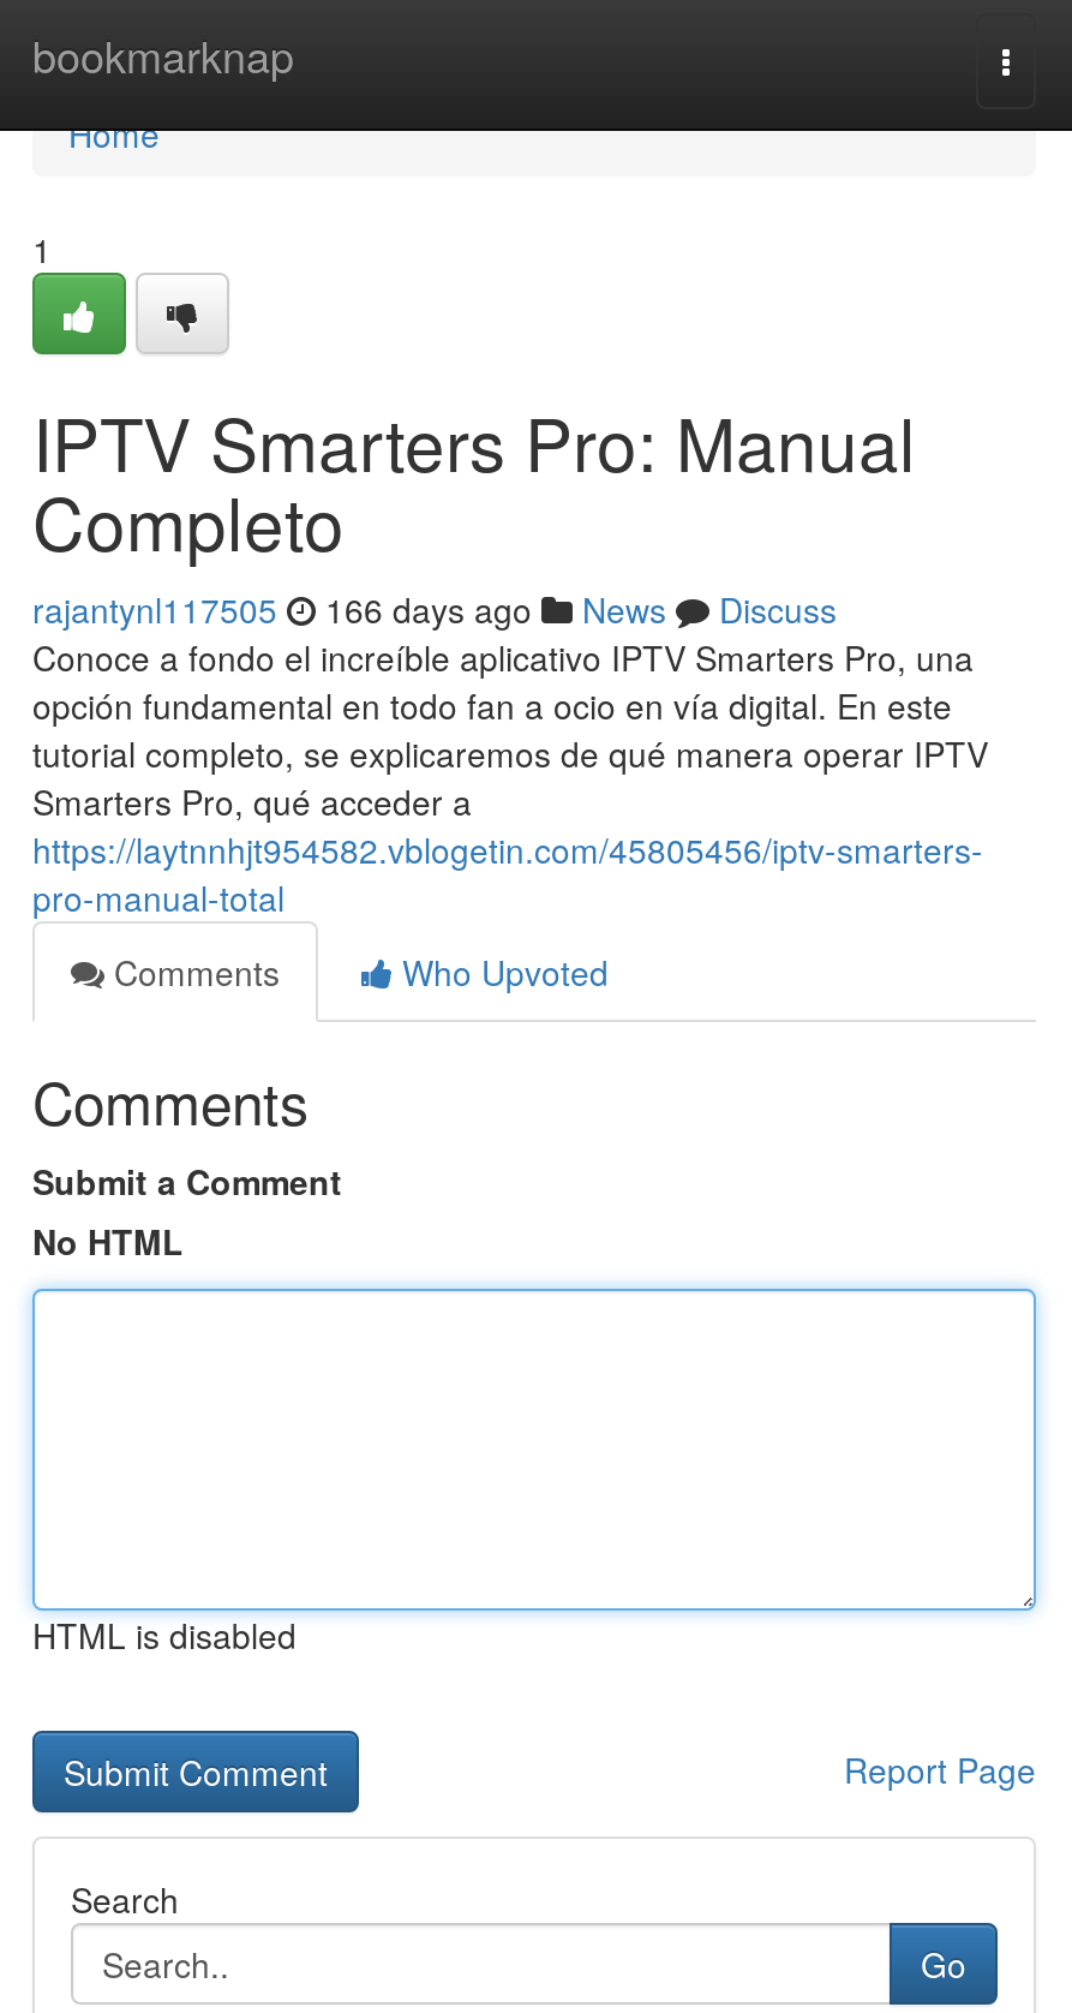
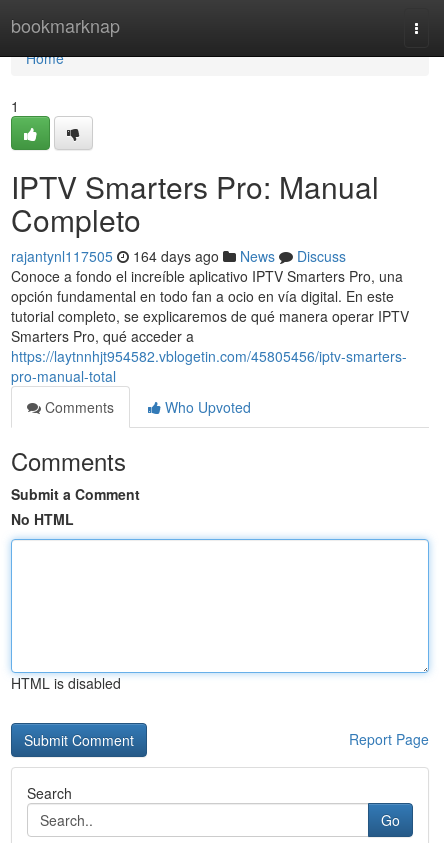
[32,585,837,633] rajantynl117505 166 days ago News Discuss -> [11,246,346,266] rajantynl117505 164 days ago News Discuss

